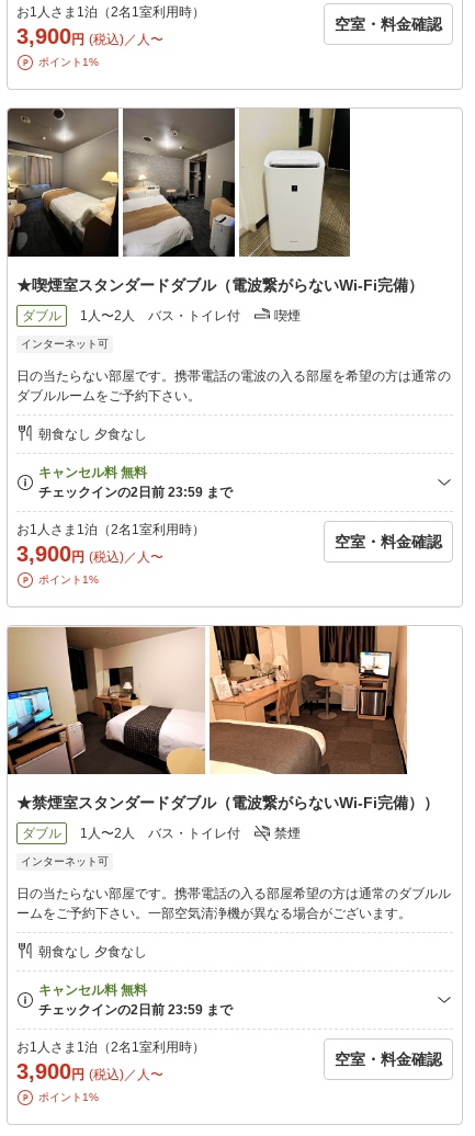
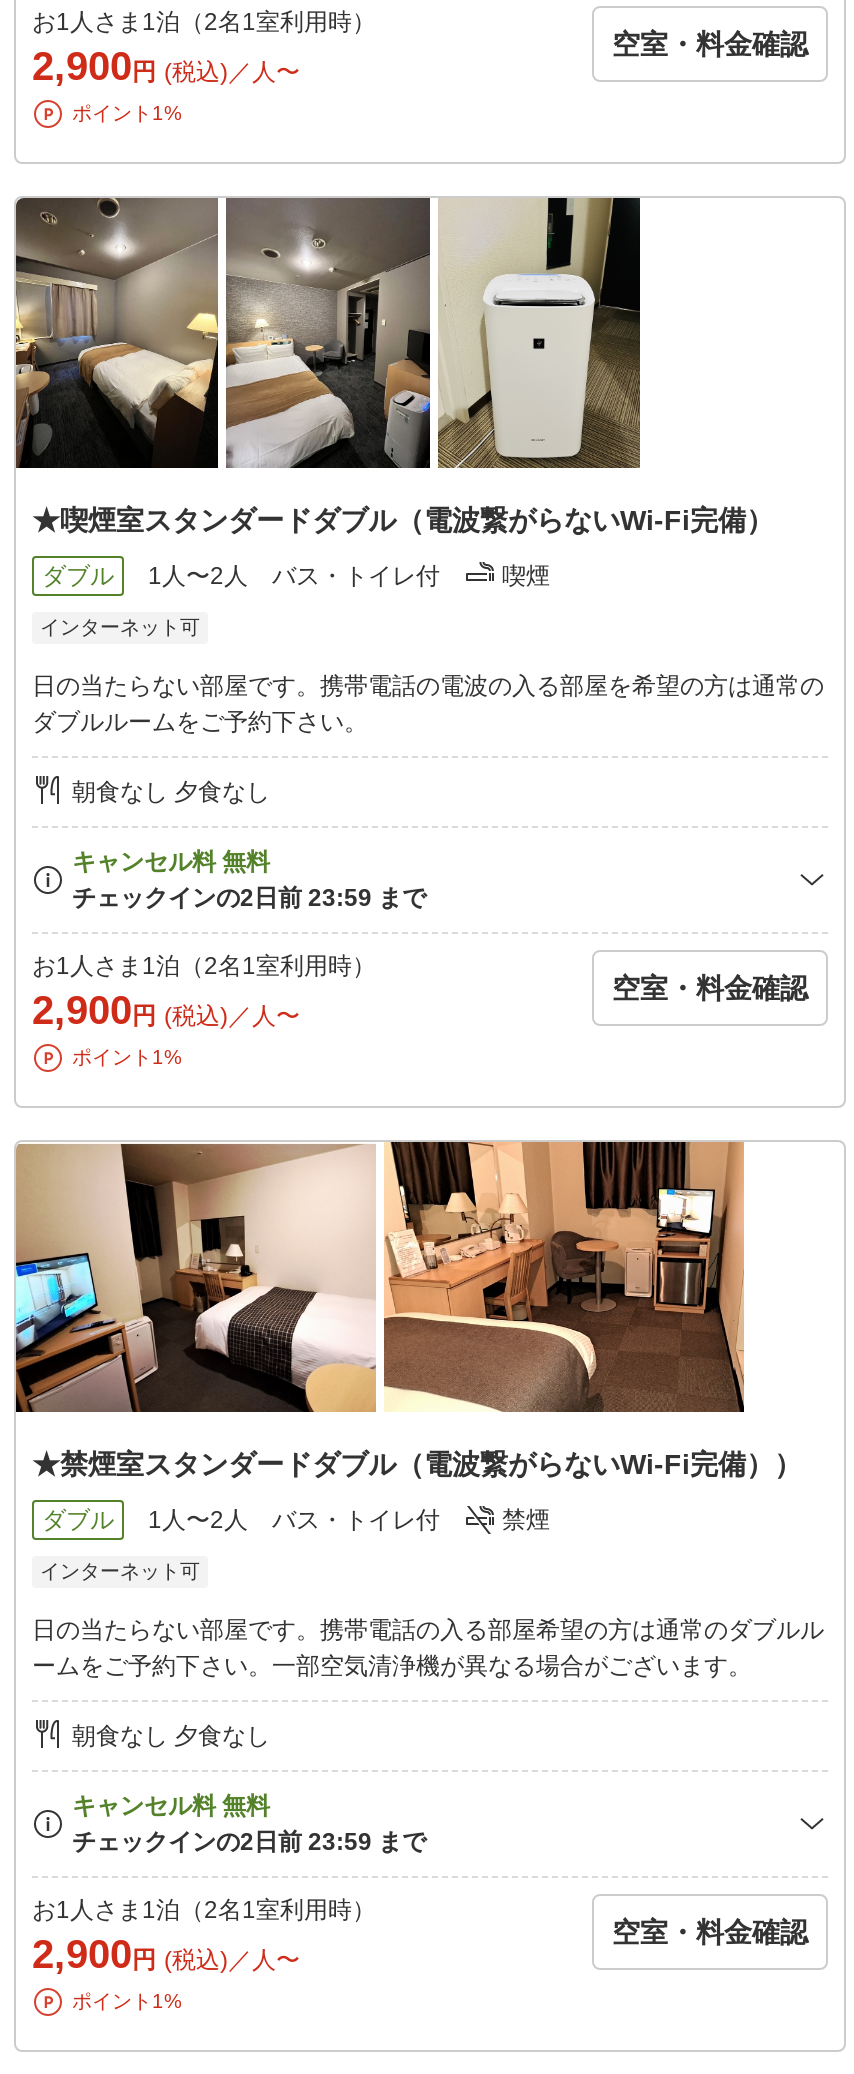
[16,24,163,48] 3,900円 (税込)／人〜 -> [32,44,300,88] 2,900円 (税込)／人〜
[16,542,163,566] 3,900円 (税込)／人〜 -> [32,988,300,1032] 2,900円 (税込)／人〜
[16,1059,163,1083] 3,900円 (税込)／人〜 -> [32,1932,300,1976] 2,900円 (税込)／人〜

